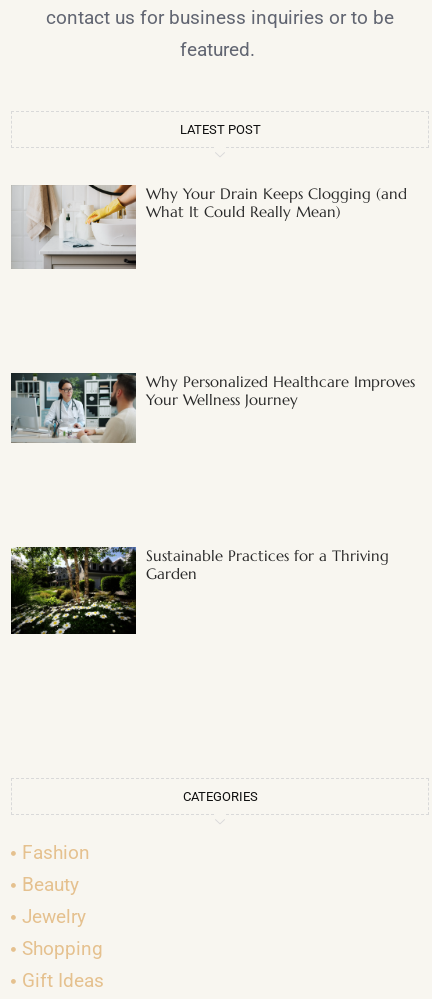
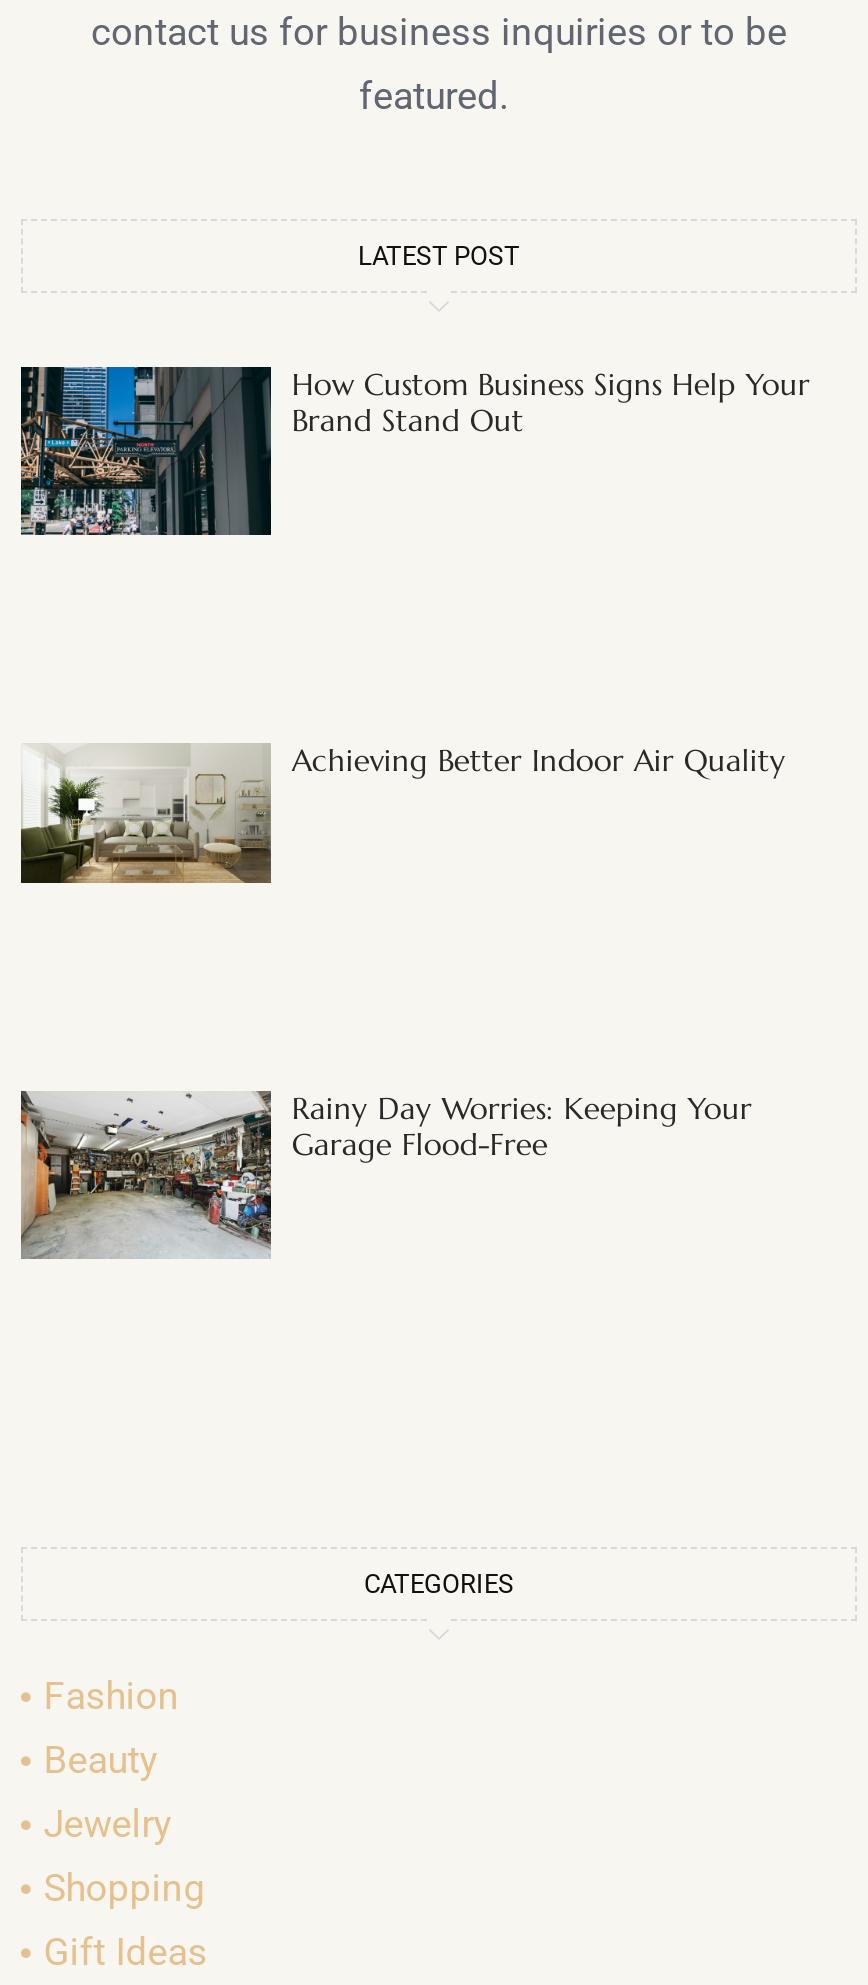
[11,184,407,269] [image] | Why Your Drain Keeps Clogging (and | What It Could Really Mean) -> [19,365,810,537] [image] | How Custom Business Signs Help Your | Brand Stand Out
[10,372,415,443] [image] | Why Personalized Healthcare Improves | Your Wellness Journey -> [19,741,786,885] [image] | Achieving Better Indoor Air Quality
[10,546,389,635] [image] | Sustainable Practices for a Thriving | Garden -> [19,1090,752,1261] [image] | Rainy Day Worries: Keeping Your | Garage Flood-Free

